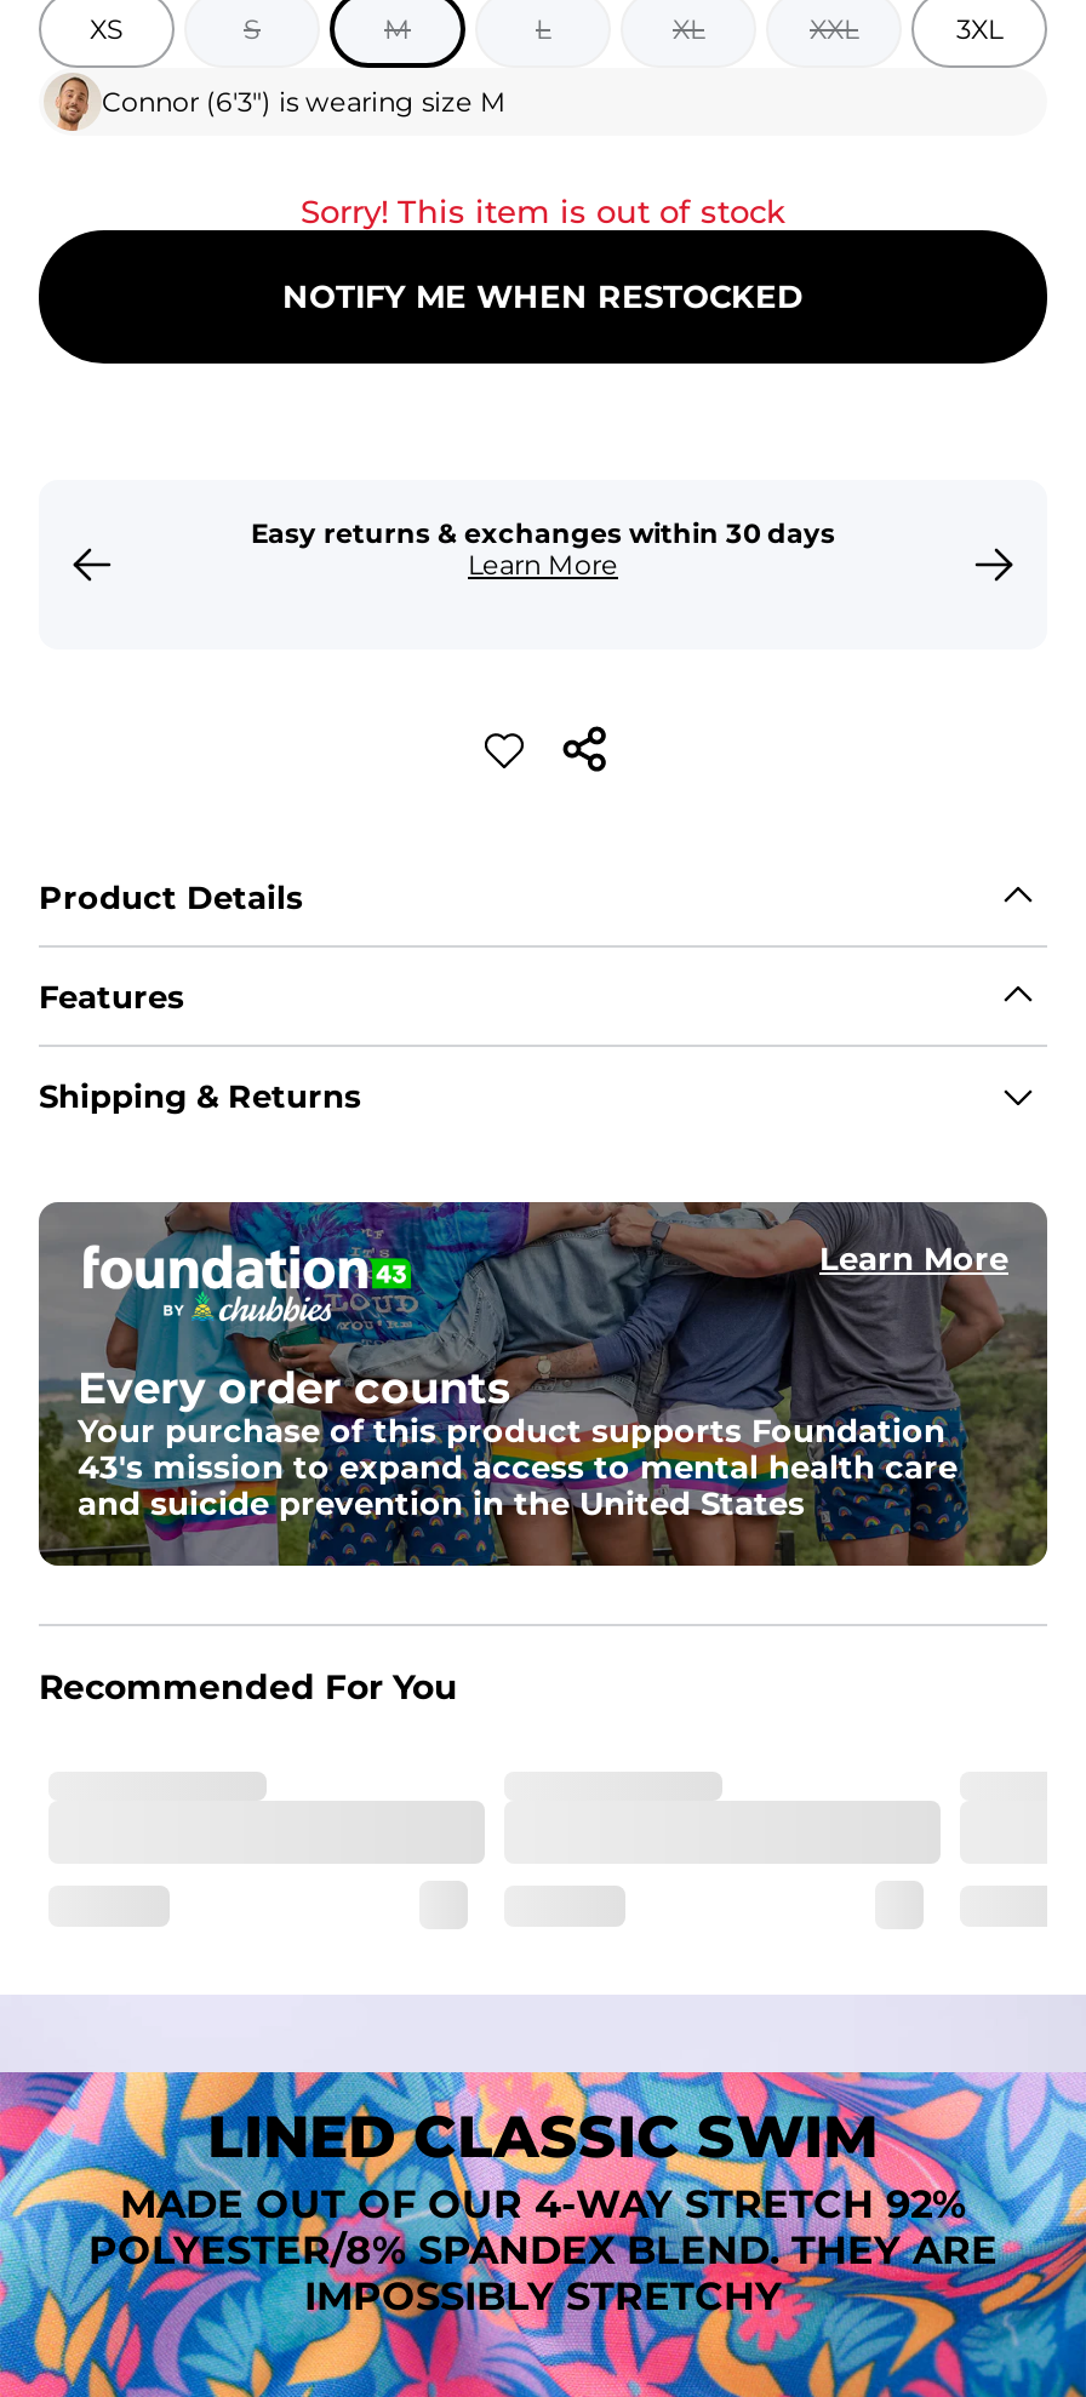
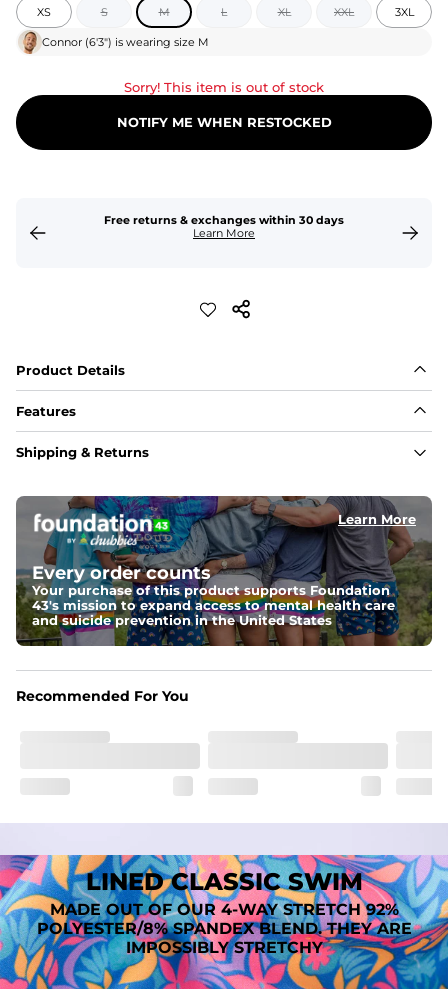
[251,516,835,550] Easy returns & exchanges within 30 days -> [104,213,344,227] Free returns & exchanges within 30 days

